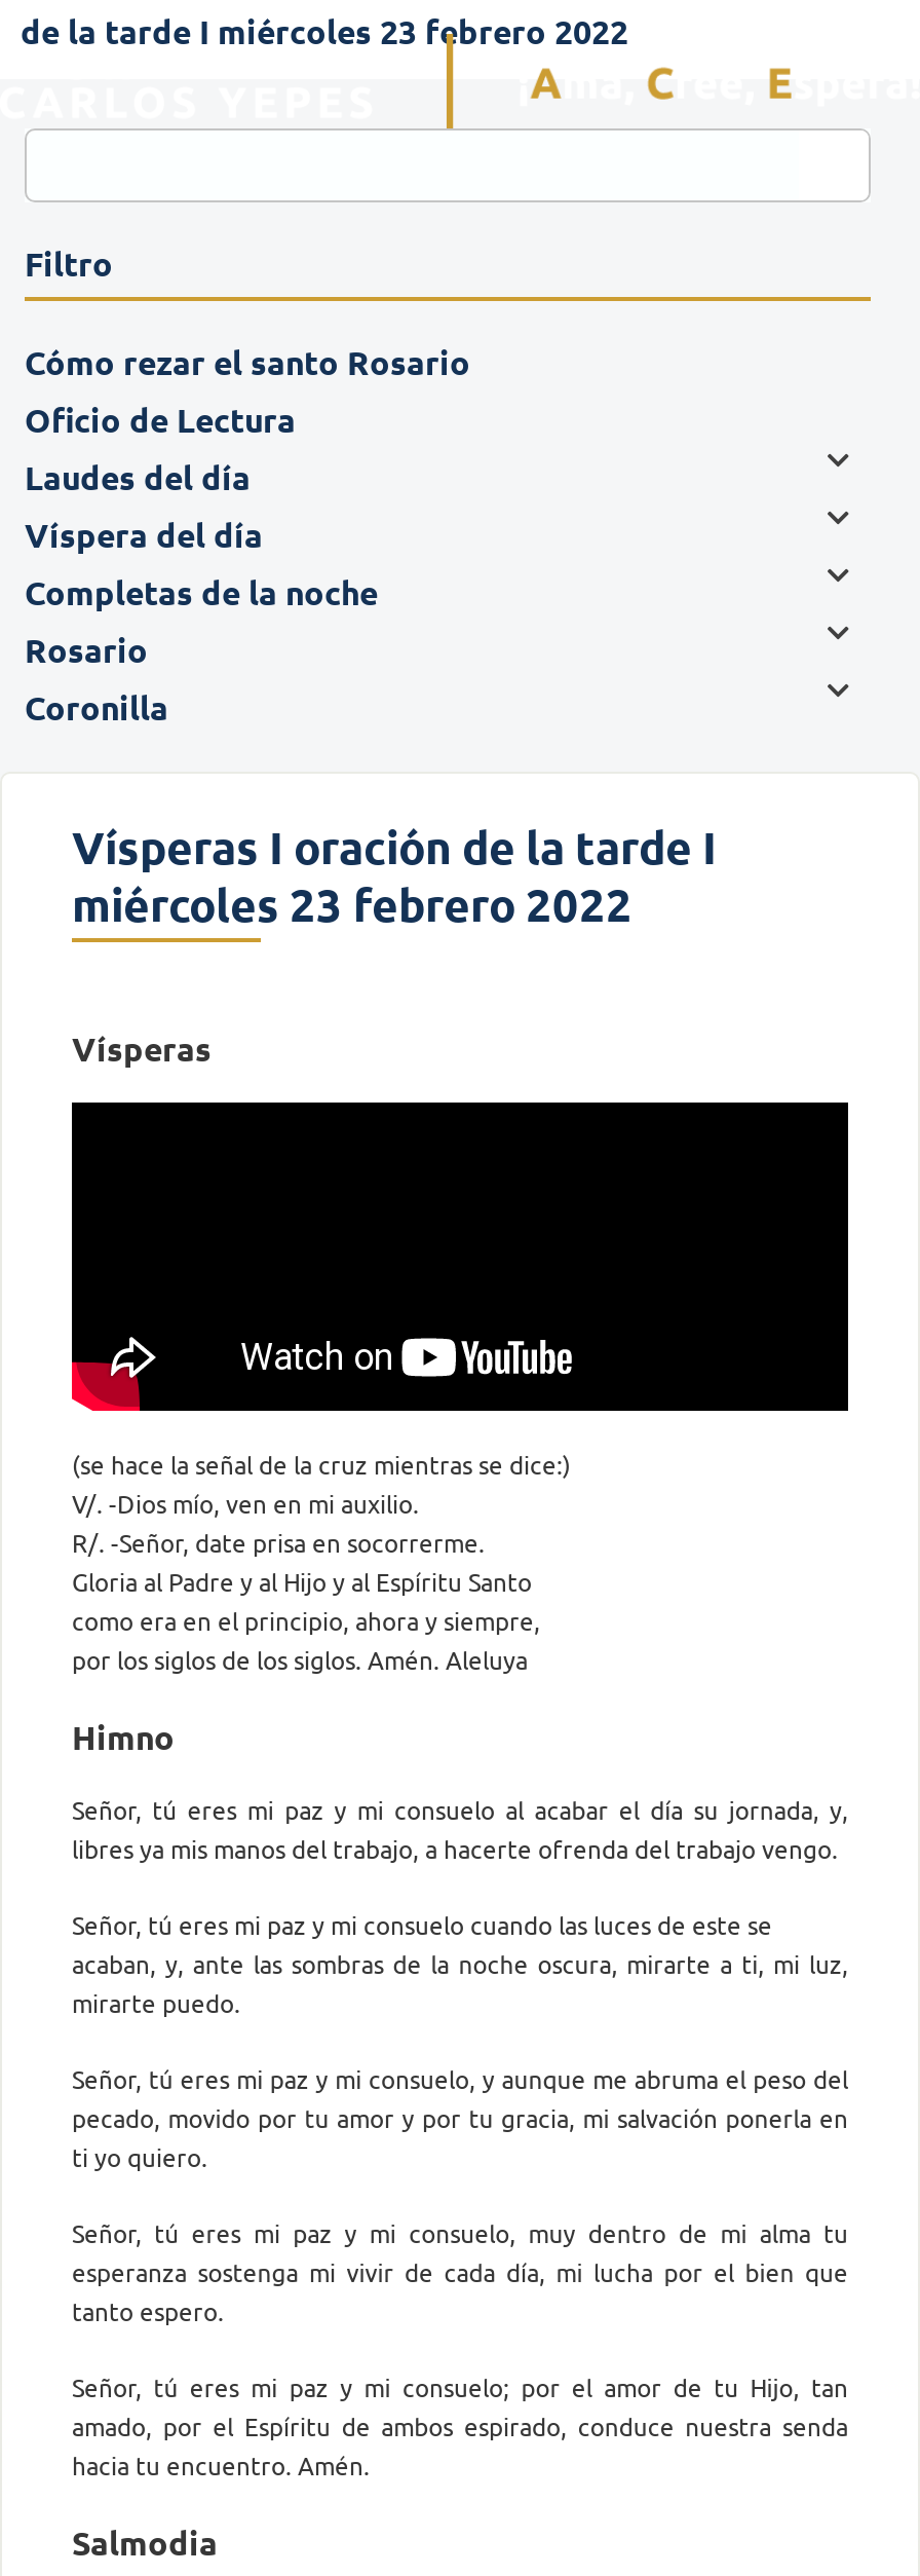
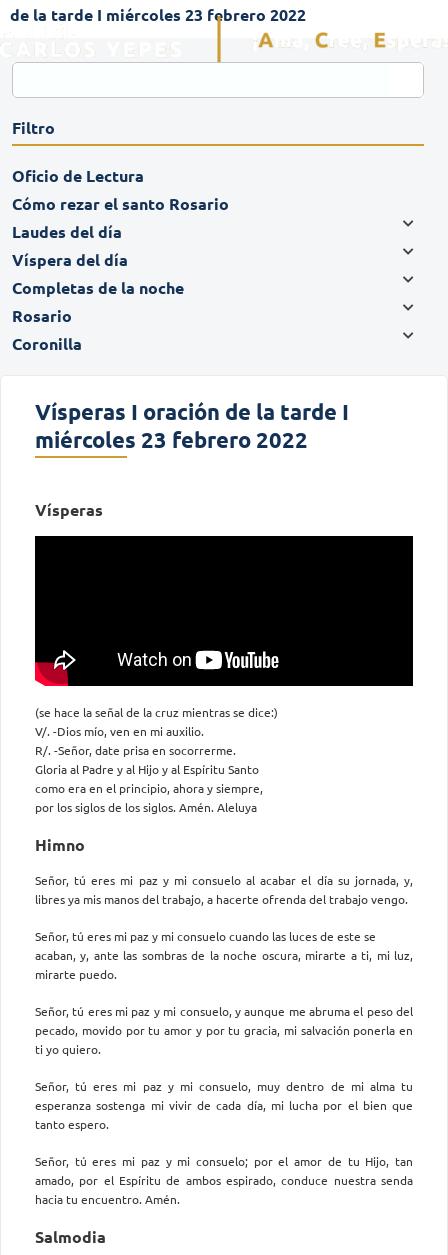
moved [25,339,470,382] -> [12,193,229,214]: Cómo rezar el santo Rosario
moved [25,396,296,439] -> [12,165,144,186]: Oficio de Lectura

